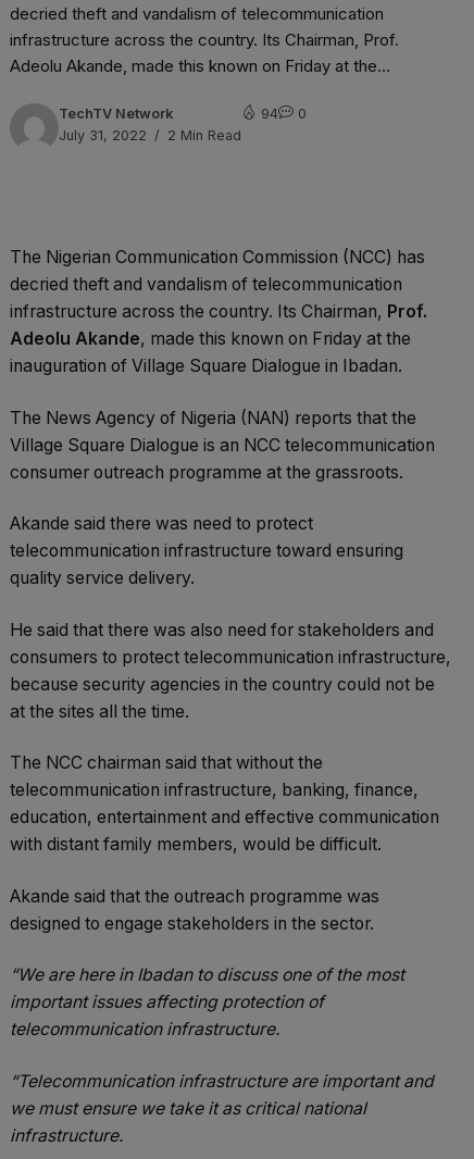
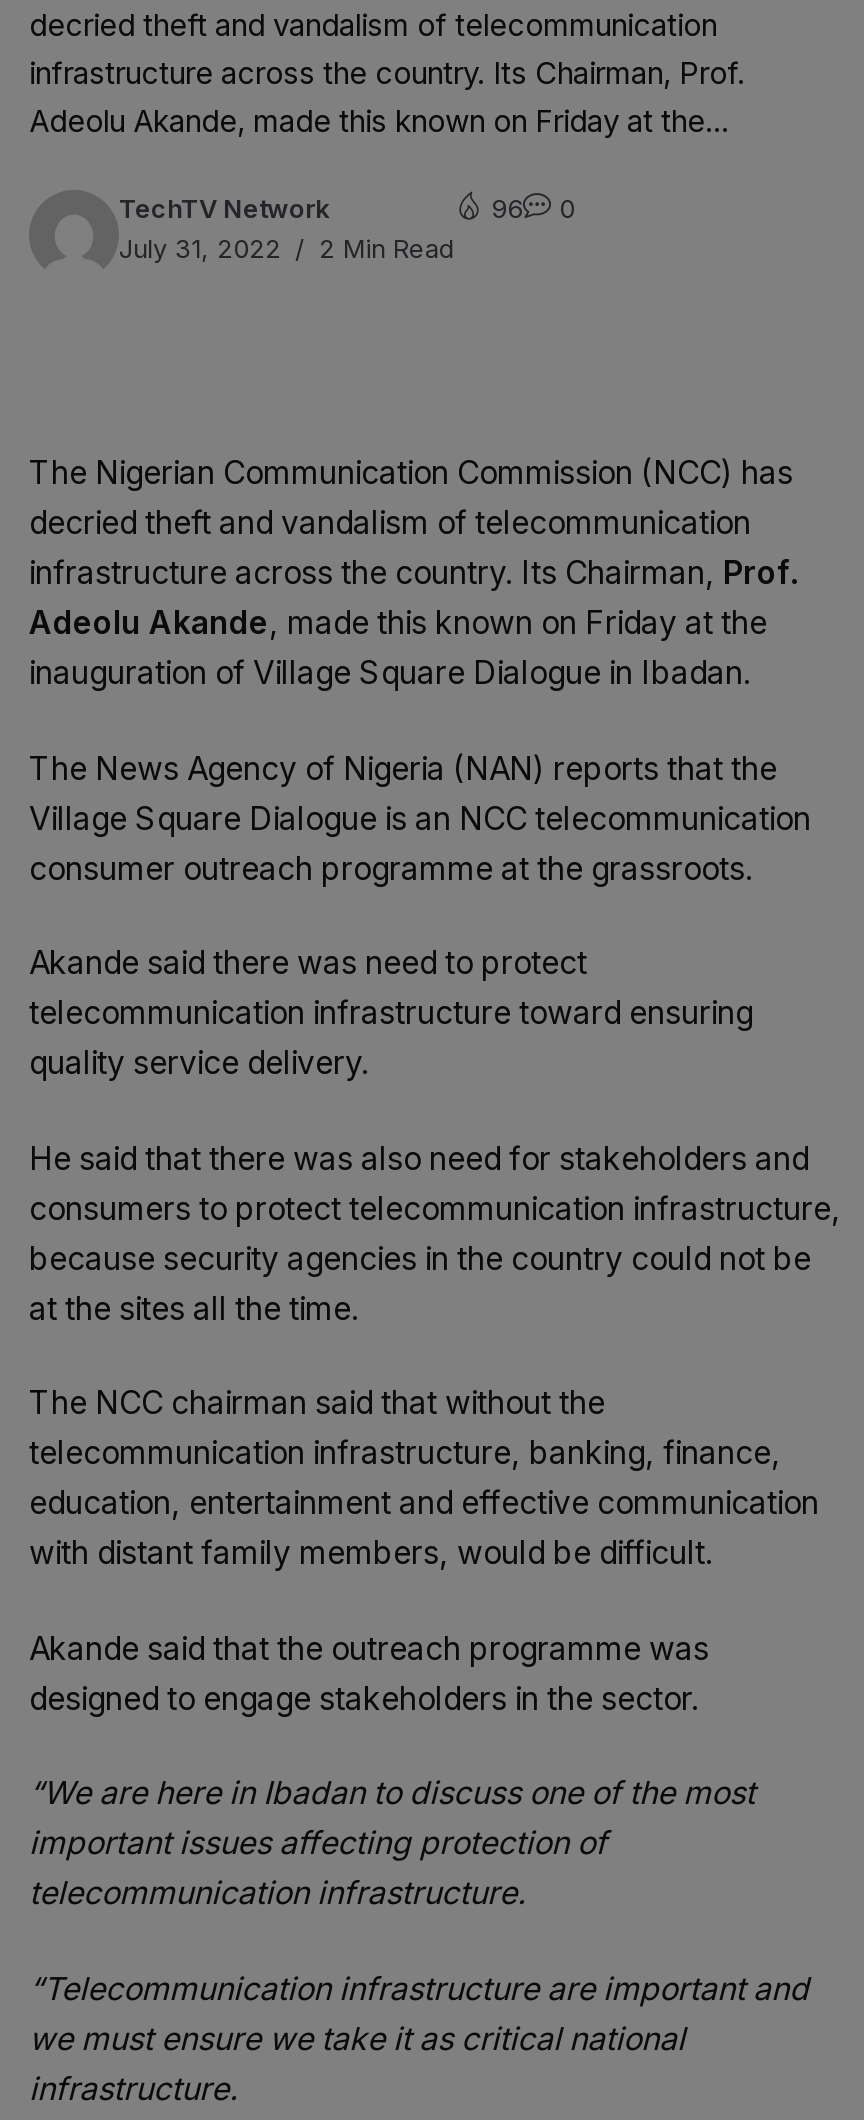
[261,106,307,122] 94 0 -> [491,195,575,225] 96 0

